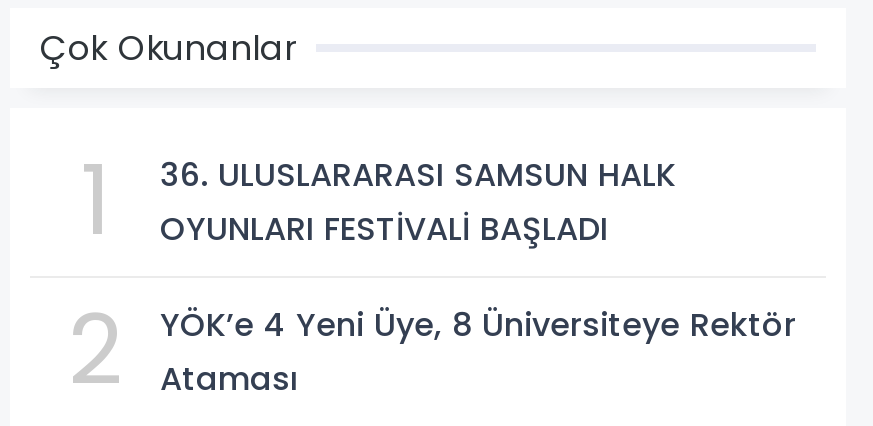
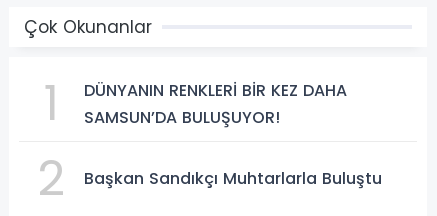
[160,152,676,252] 36. ULUSLARARASI SAMSUN HALK | OYUNLARI FESTİVALİ BAŞLADI -> [84,79,347,129] DÜNYANIN RENKLERİ BİR KEZ DAHA | SAMSUN’DA BULUŞUYOR!
[160,302,796,402] YÖK’e 4 Yeni Üye, 8 Üniversiteye Rektör | Ataması -> [84,167,382,190] Başkan Sandıkçı Muhtarlarla Buluştu

